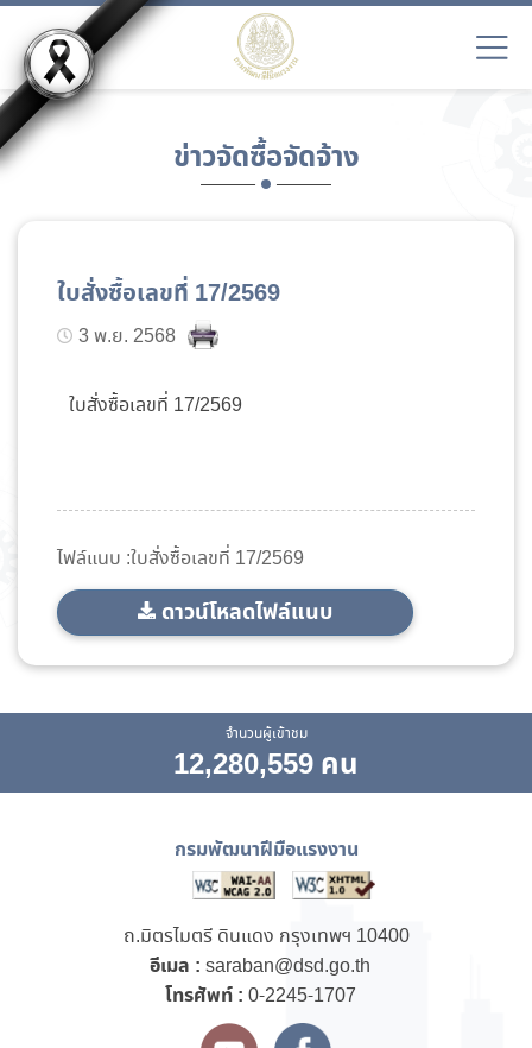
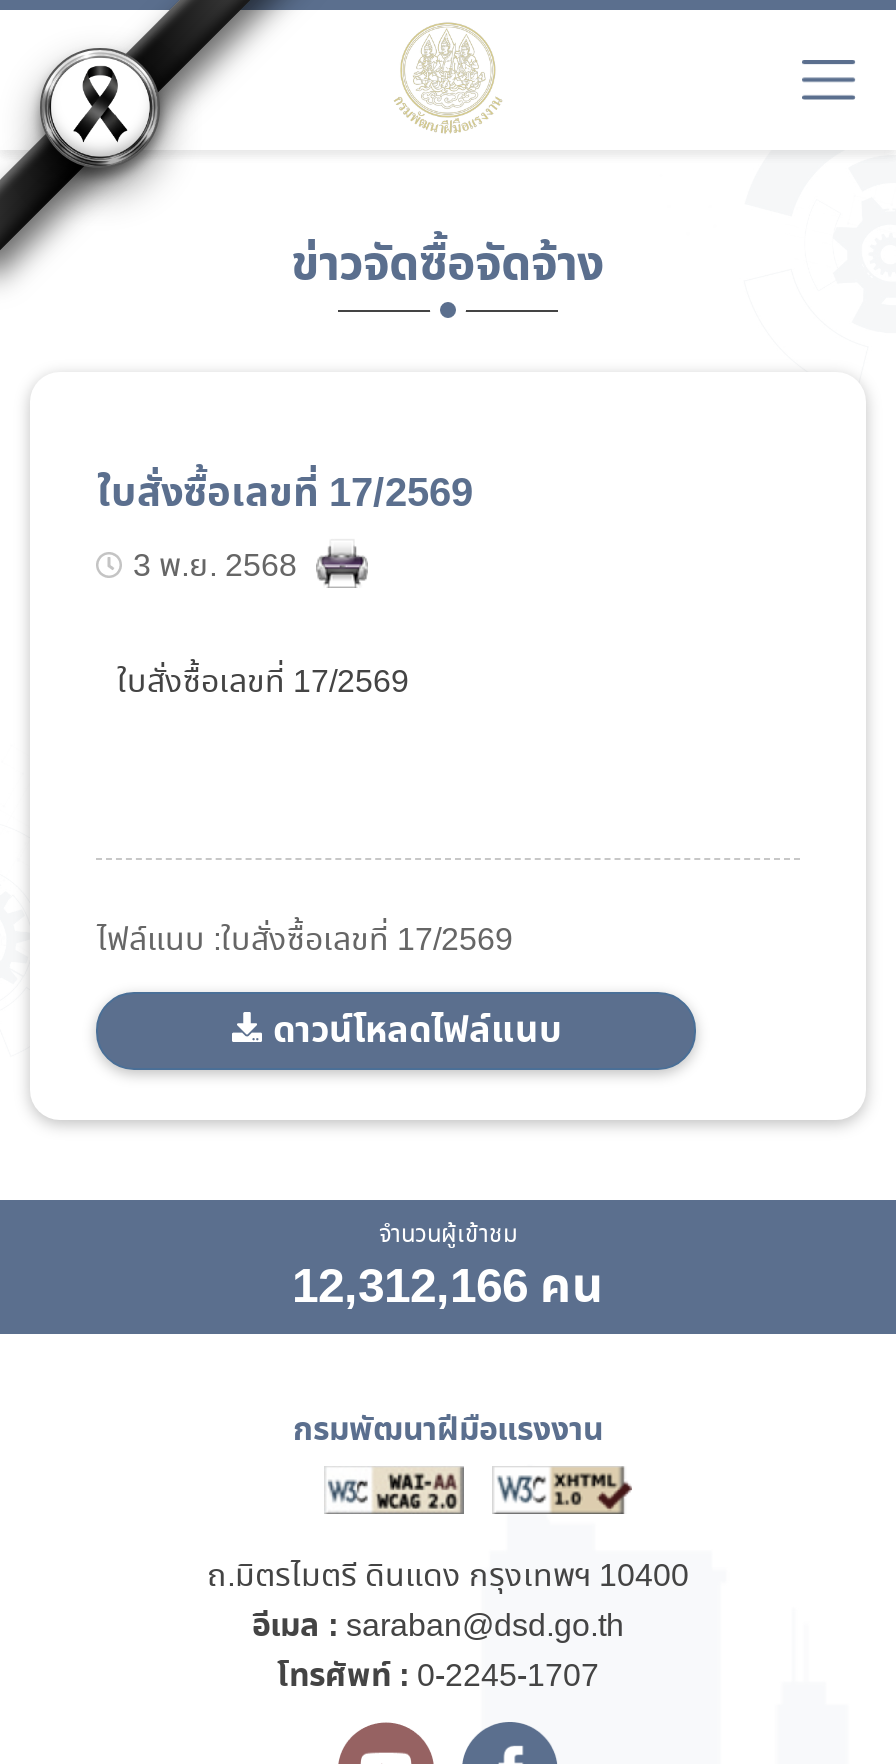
[173,744,359,787] 12,280,559 คน -> [292,1252,604,1324] 12,312,166 คน

